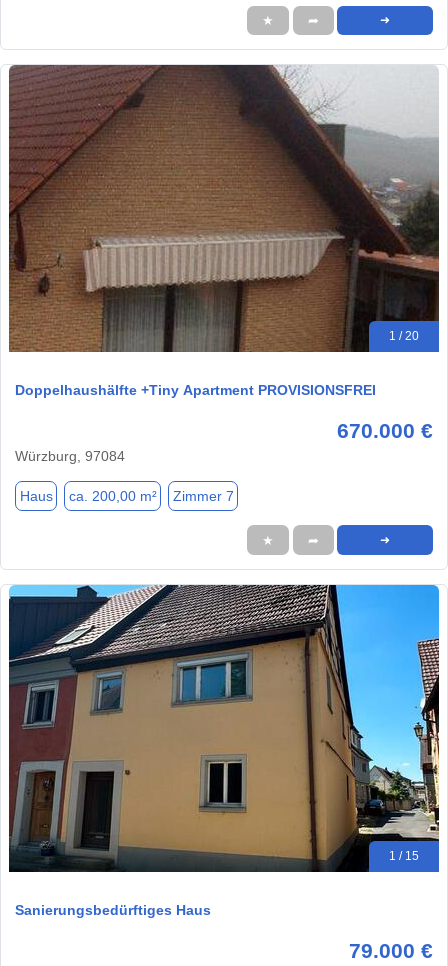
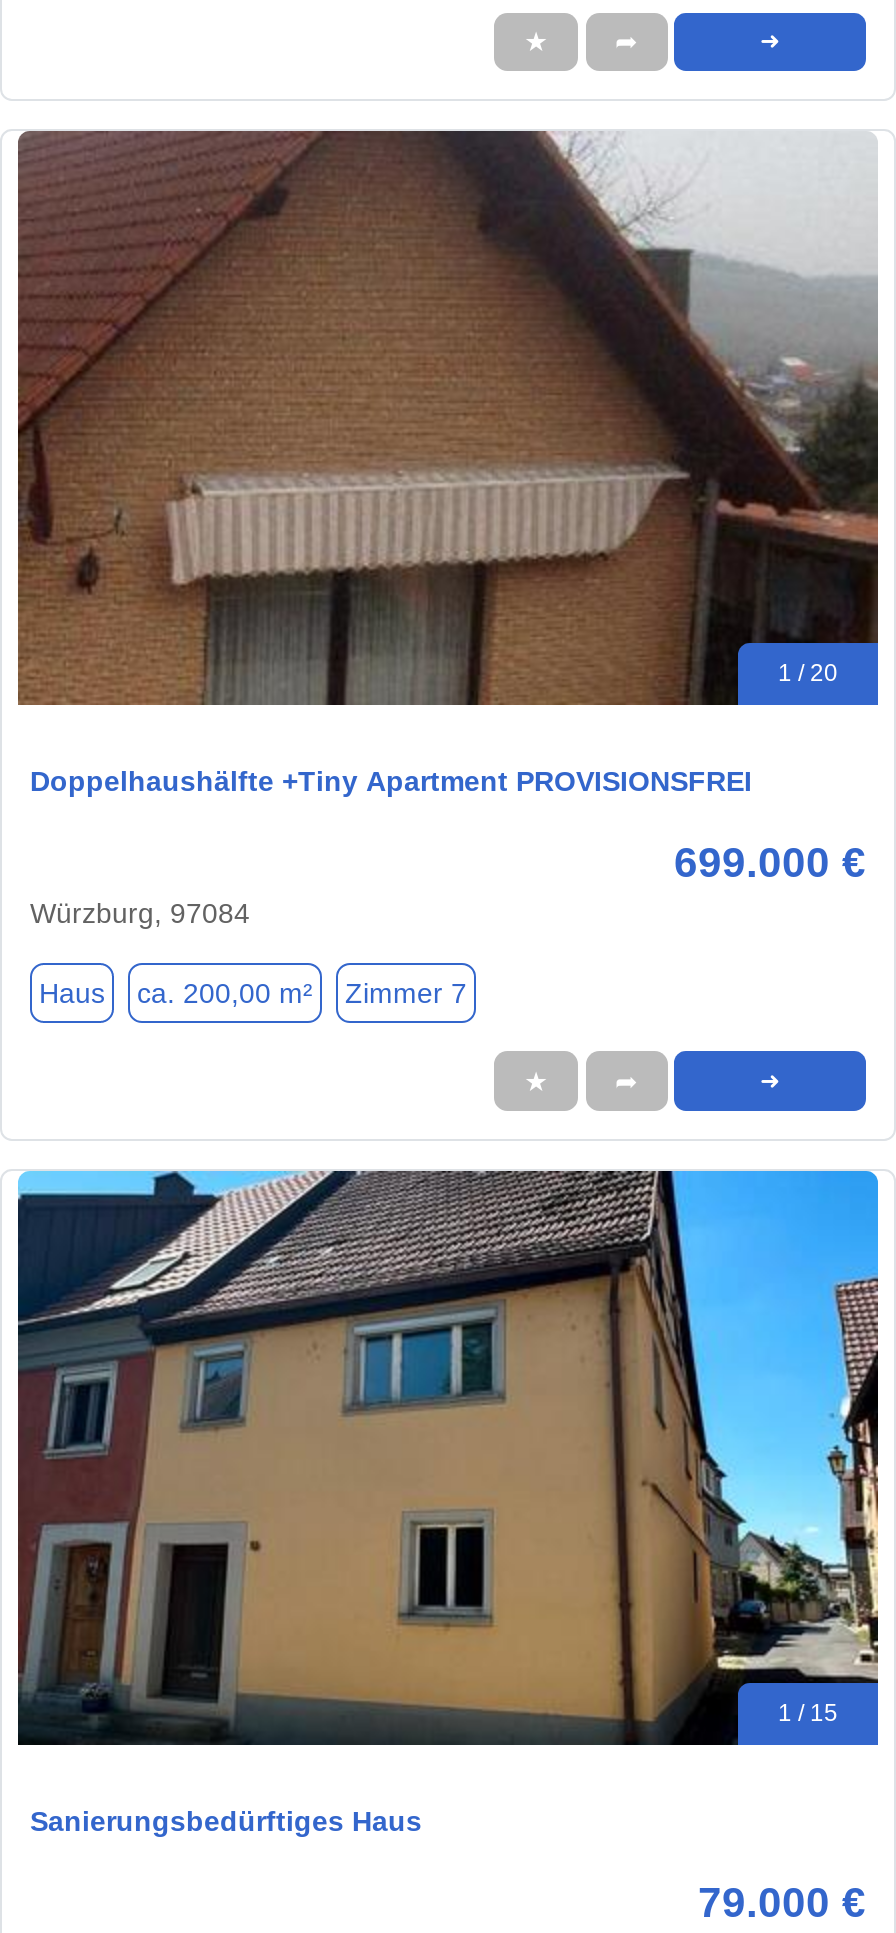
[337,419,433,442] 670.000 € -> [674,840,866,886] 699.000 €

